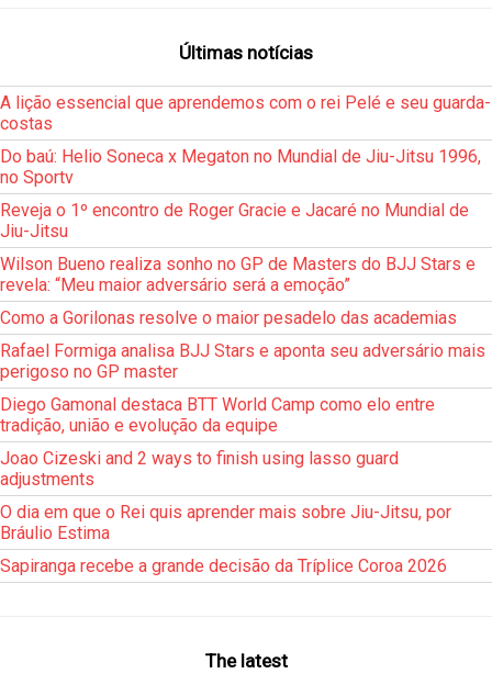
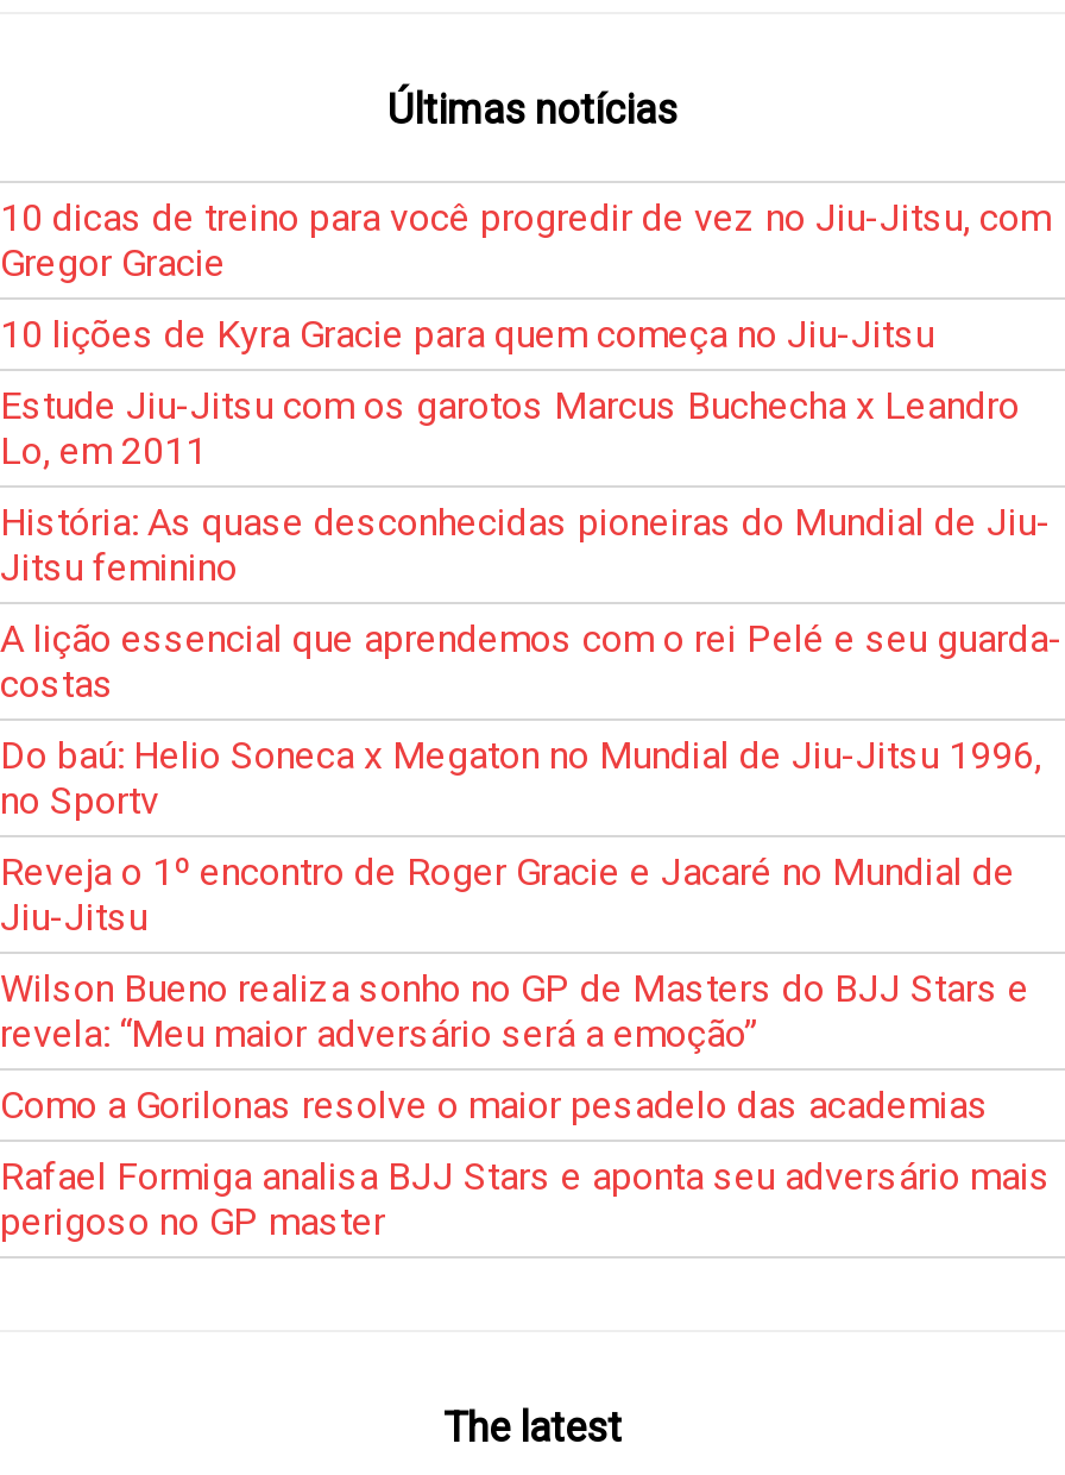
none -> [0,195,1051,590] 10 dicas de treino para você progredir de vez no Jiu-Jitsu, com | Gregor Gracie | 10 lições de Kyra Gracie para quem começa no Jiu-Jitsu | Estude Jiu-Jitsu com os garotos Marcus Buchecha x Leandro | Lo, em 2011 | História: As quase desconhecidas pioneiras do Mundial de Jiu- | Jitsu feminino
moved [0,92,491,382] -> [0,616,1063,1244]: A lição essencial que aprendemos com o rei Pelé e seu guarda- | costas | Do baú: Helio Soneca x Megaton no Mundial de Jiu-Jitsu 1996, | ... | Rafael Formiga analisa BJJ Stars e aponta seu adversário mais | perigoso no GP master
[0,394,451,576] Diego Gamonal destaca BTT World Camp como elo entre | tradição, união e evolução da equipe | Joao Cizeski and 2 ways to finish using lasso guard | adjustments | O dia em que o Rei quis aprender mais sobre Jiu-Jitsu, por | Bráulio Estima | Sapiranga recebe a grande decisão da Tríplice Coroa 2026 -> none

